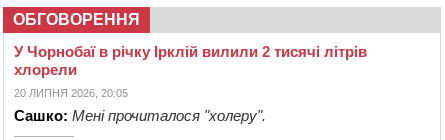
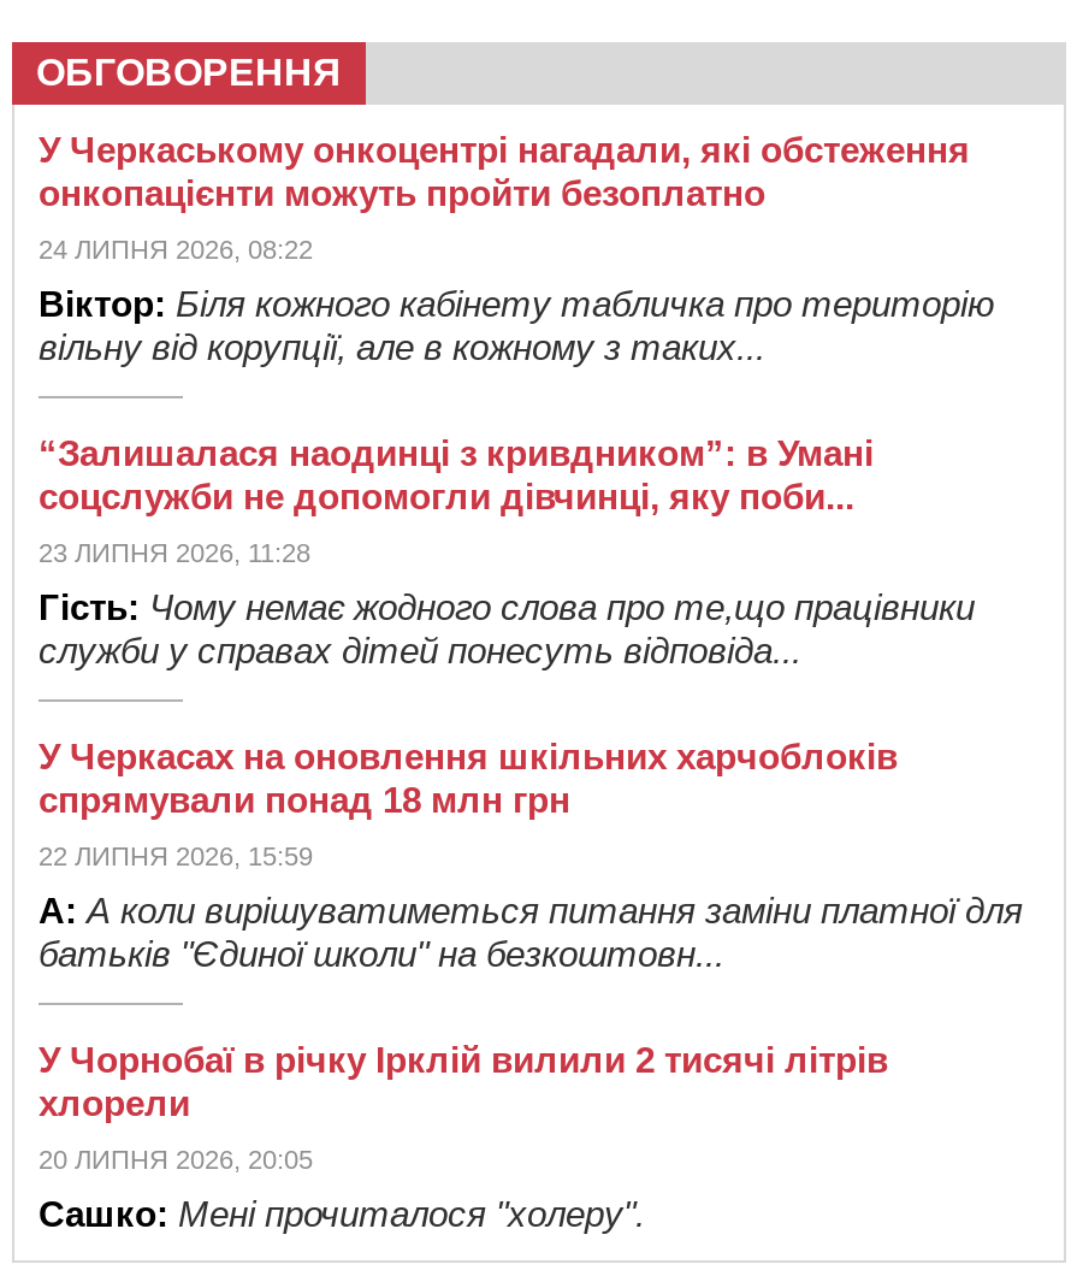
none -> [39,130,1023,975] У Черкаському онкоцентрі нагадали, які обстеження | онкопацієнти можуть пройти безоплатно | 24 ЛИПНЯ 2026, 08:22 | Віктор: Біля кожного кабінету табличка про територію | вільну від корупції, але в кожному з таких... | “Залишалася наодинці з кривдником”: в Умані | соцслужби не допомогли дівчинці, яку поби... | 23 ЛИПНЯ 2026, 11:28 | Гість: Чому немає жодного слова про те,що працівники | служби у справах дітей понесуть відповіда... | У Черкасах на оновлення шкільних харчоблоків | спрямували понад 18 млн грн | 22 ЛИПНЯ 2026, 15:59 | А: А коли вирішуватиметься питання заміни платної для | батьків "Єдиної школи" на безкоштовн...

